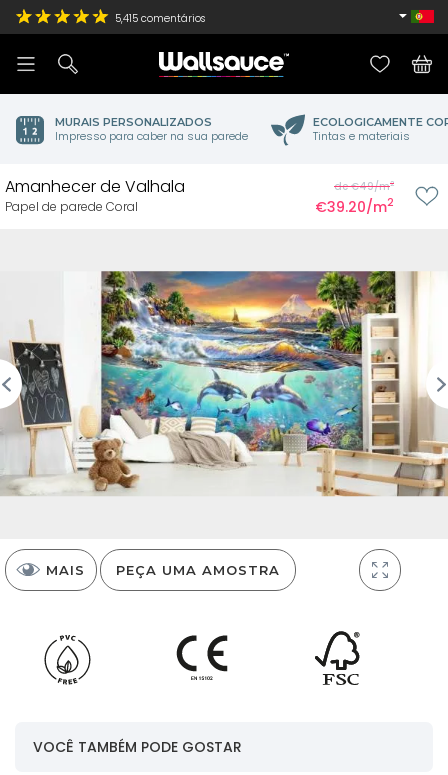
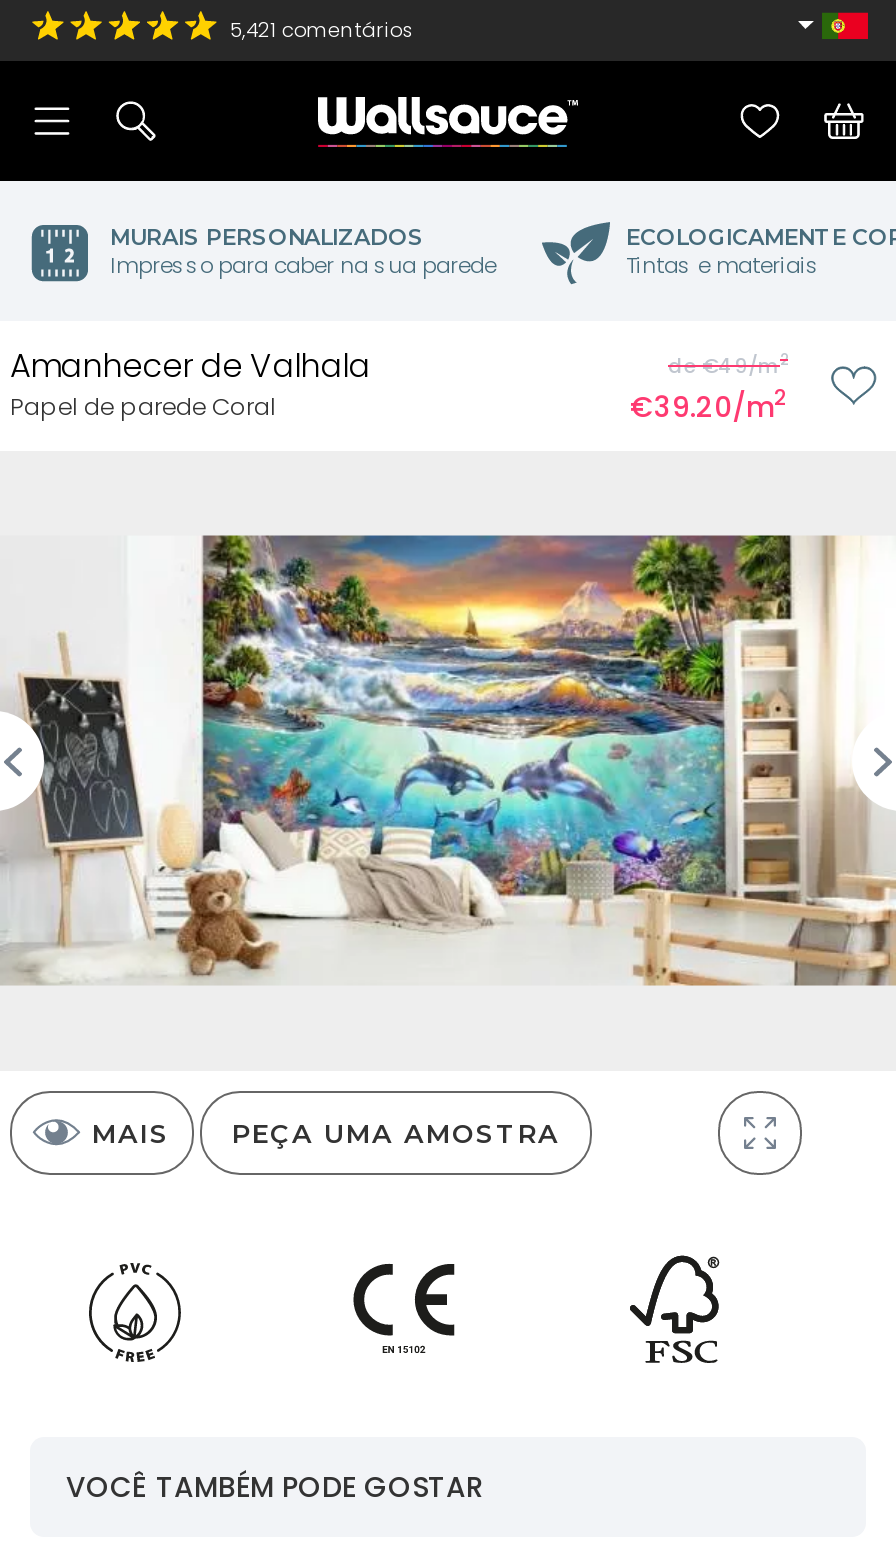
[115,11,205,26] 5,415 comentários -> [230,15,410,45] 5,421 comentários

